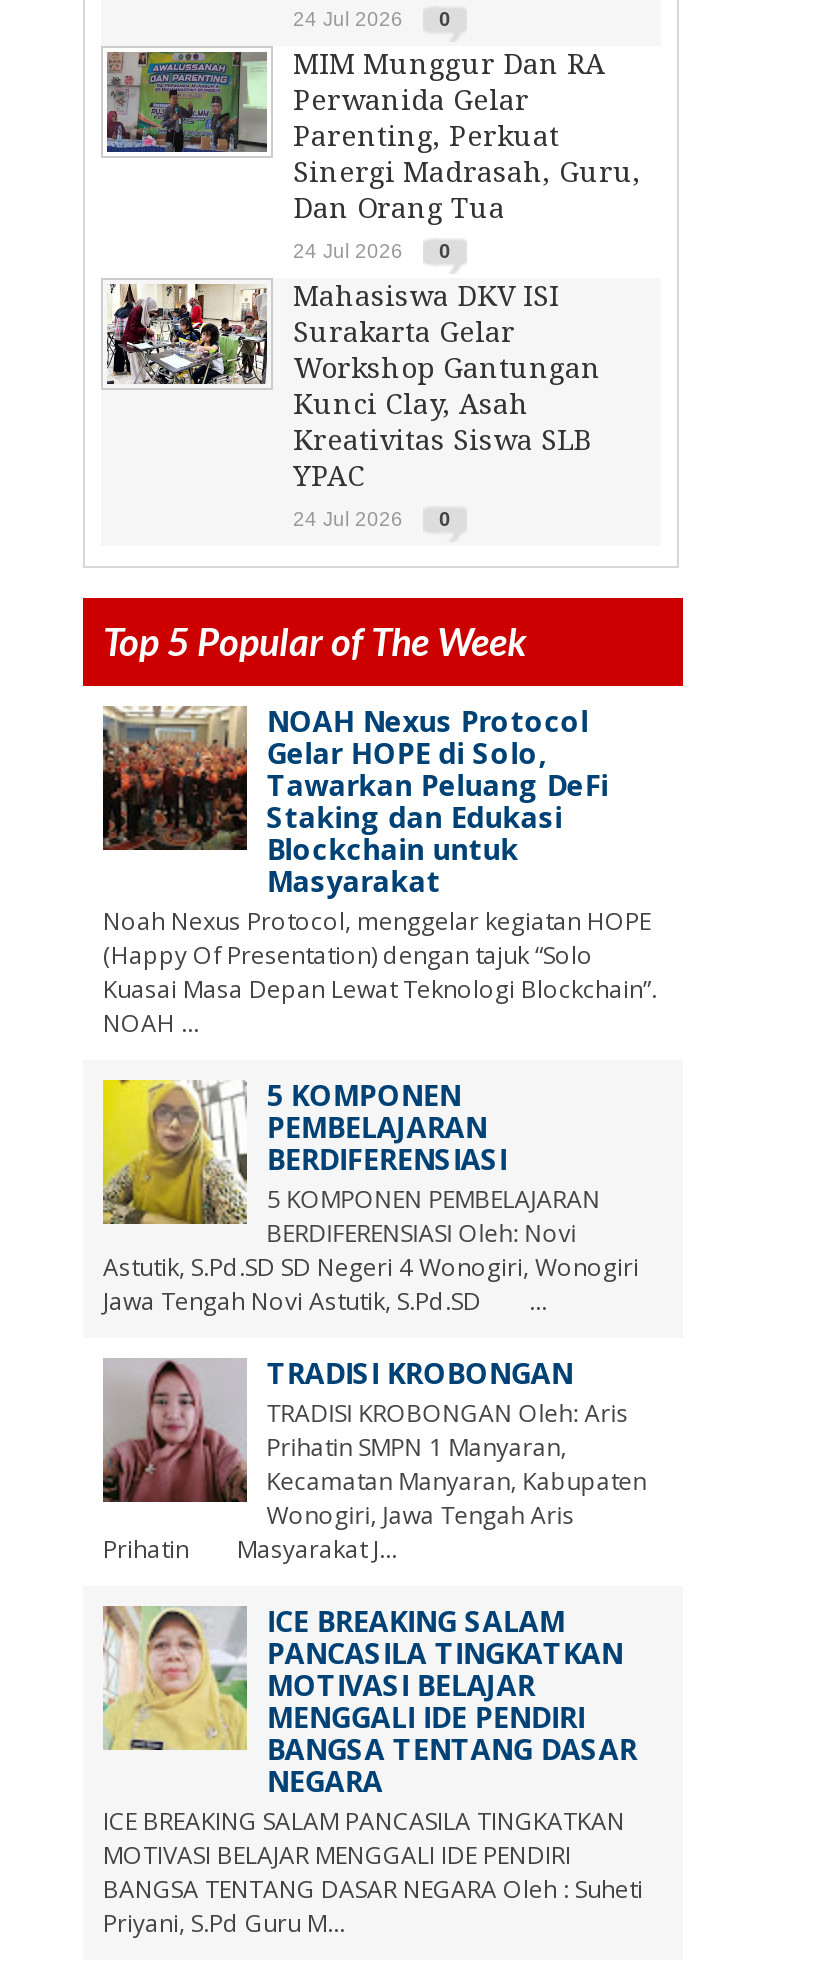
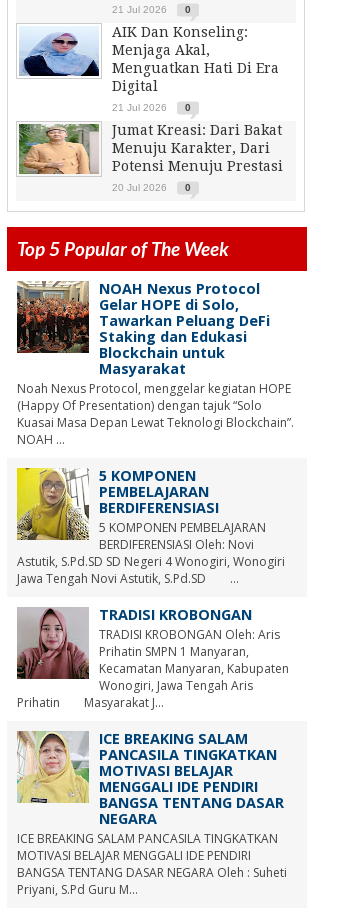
[293,8,451,30] 24 Jul 2026 0 -> [112,4,191,15] 21 Jul 2026 0
[105,48,641,224] [image] | MIM Munggur Dan RA | Perwanida Gelar | Parenting, Perkuat | Sinergi Madrasah, Guru, | Dan Orang Tua -> [19,24,279,94] [image] | AIK Dan Konseling: | Menjaga Akal, | Menguatkan Hati Di Era | Digital
[293,240,451,262] 24 Jul 2026 0 -> [112,102,191,113] 21 Jul 2026 0
[107,280,601,492] [image] | Mahasiswa DKV ISI | Surakarta Gelar | Workshop Gantungan | Kunci Clay, Asah | Kreativitas Siswa SLB | YPAC -> [18,122,283,175] [image] | Jumat Kreasi: Dari Bakat | Menuju Karakter, Dari | Potensi Menuju Prestasi
[293,508,451,530] 24 Jul 2026 0 -> [112,182,191,193] 20 Jul 2026 0

